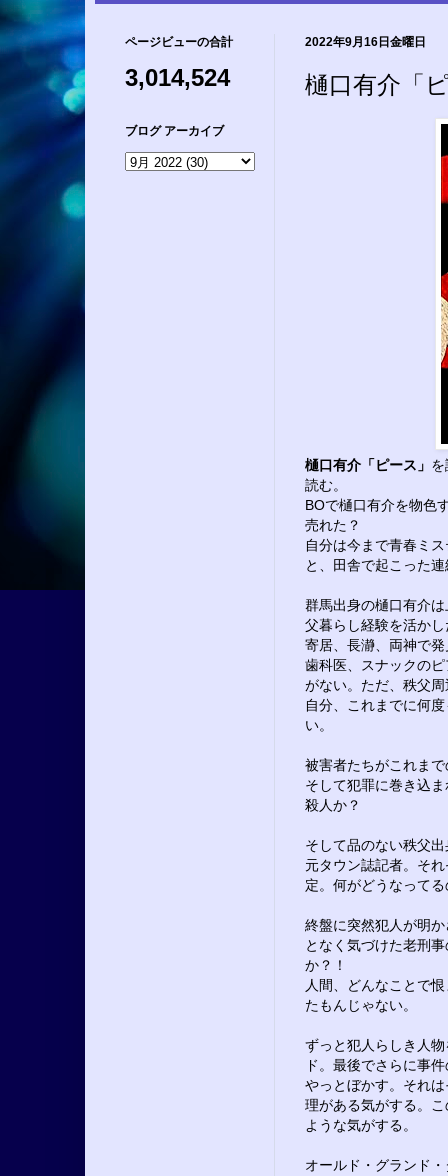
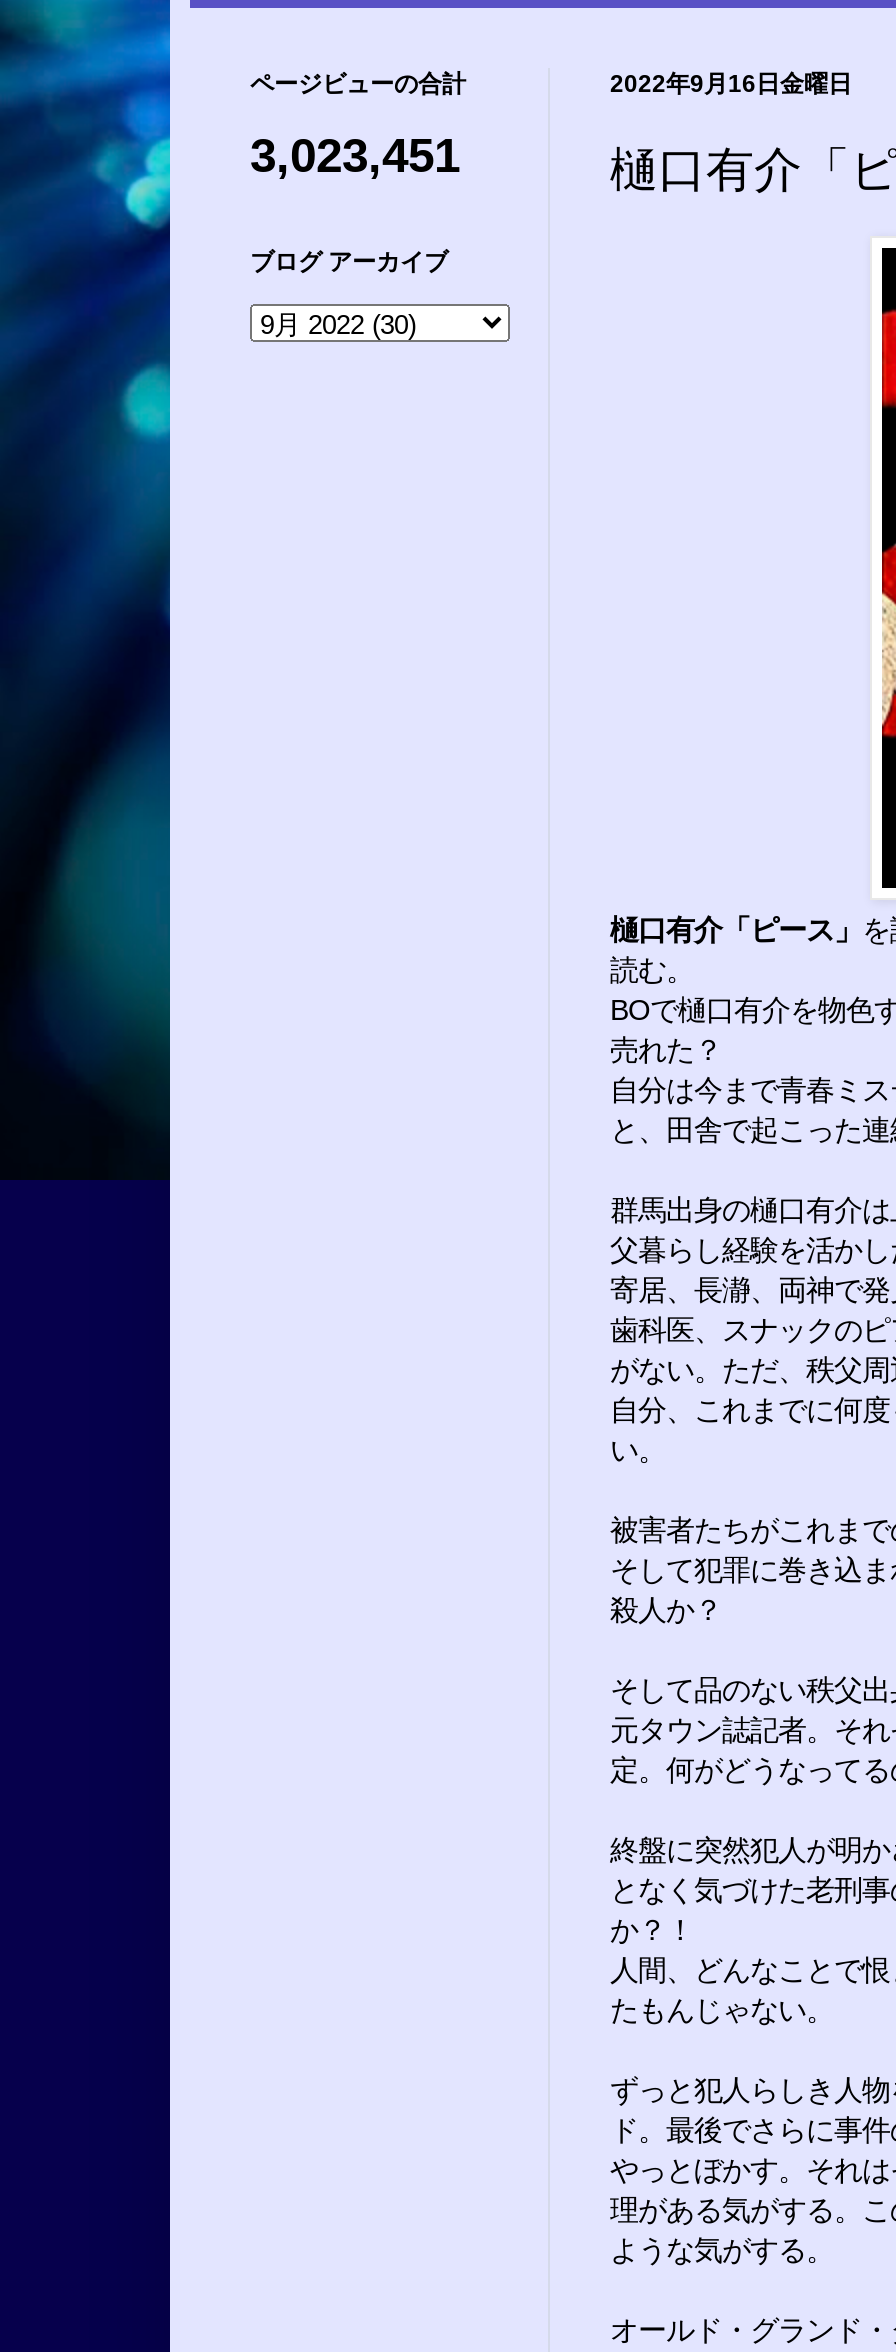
[125,64,230,91] 3,014,524 -> [250,129,460,183] 3,023,451

